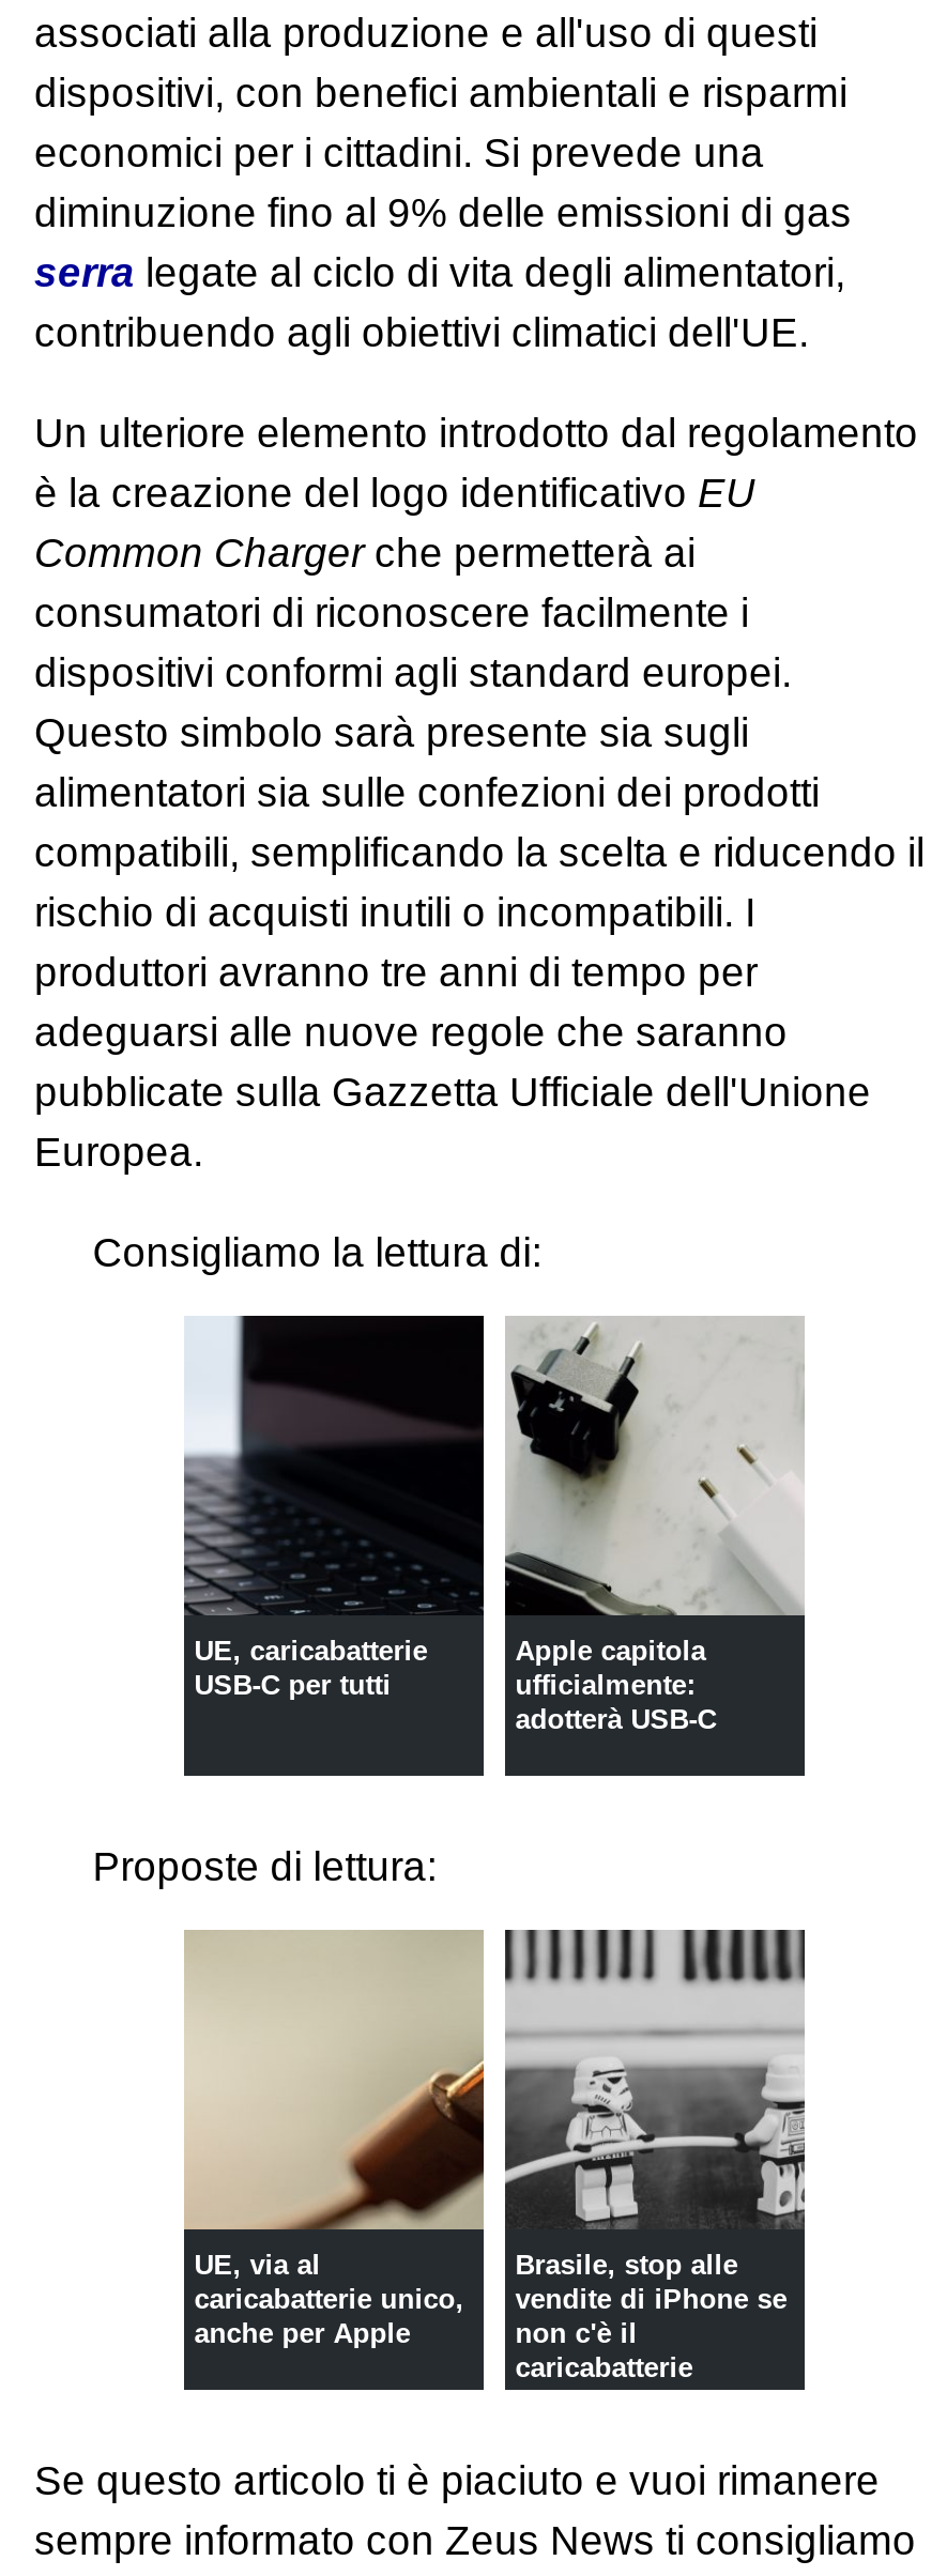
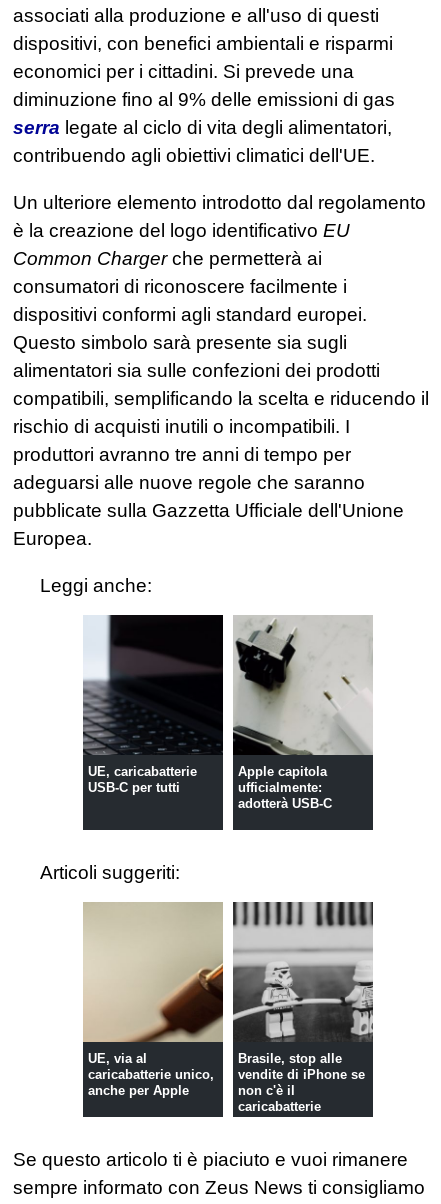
[92,1230,542,1275] Consigliamo la lettura di: -> [40,575,152,596] Leggi anche:
[92,1845,437,1890] Proposte di lettura: -> [40,862,180,883] Articoli suggeriti:

